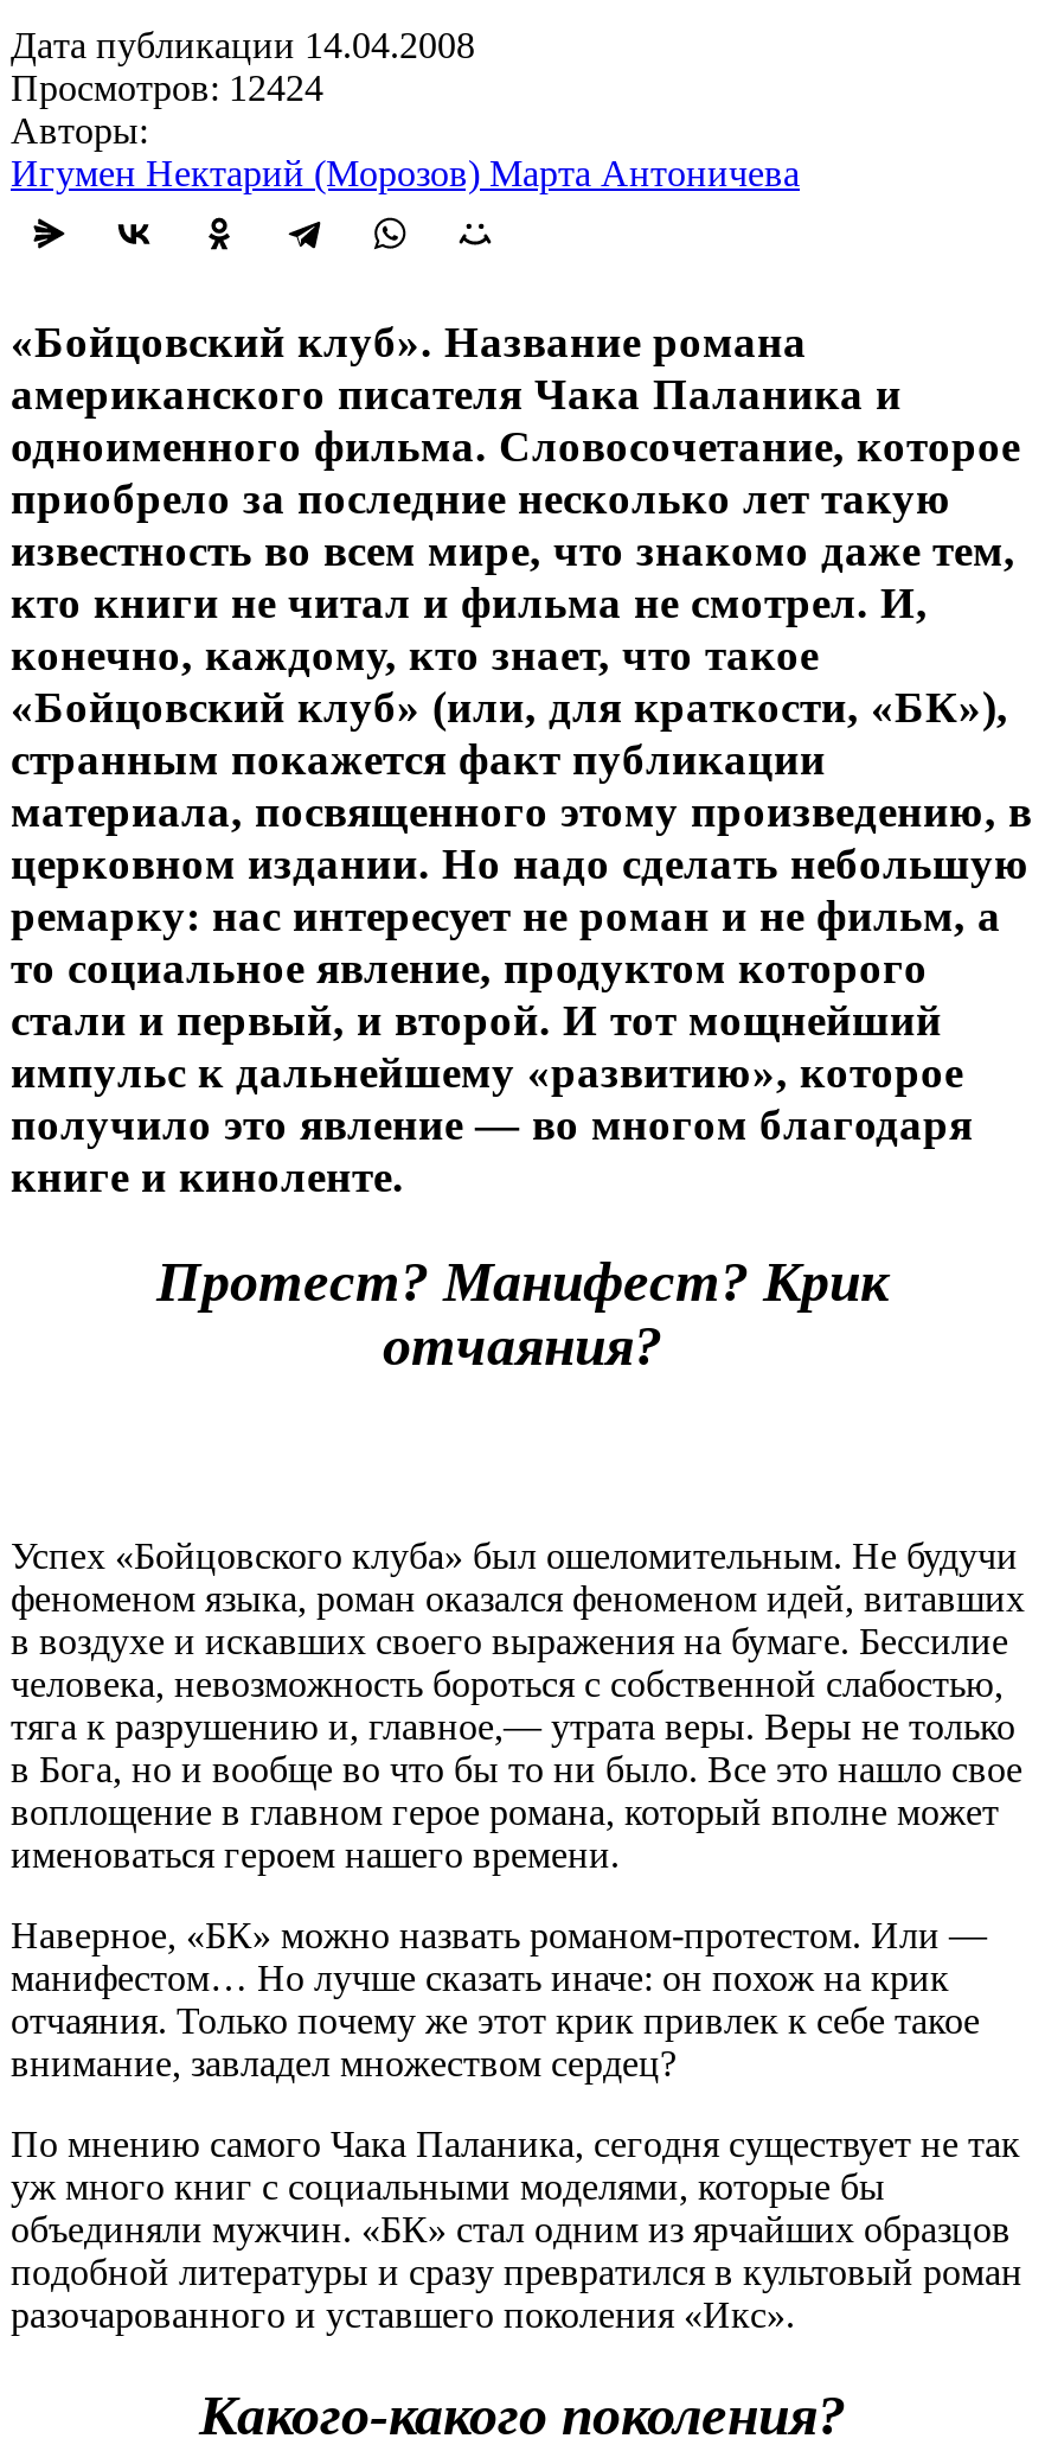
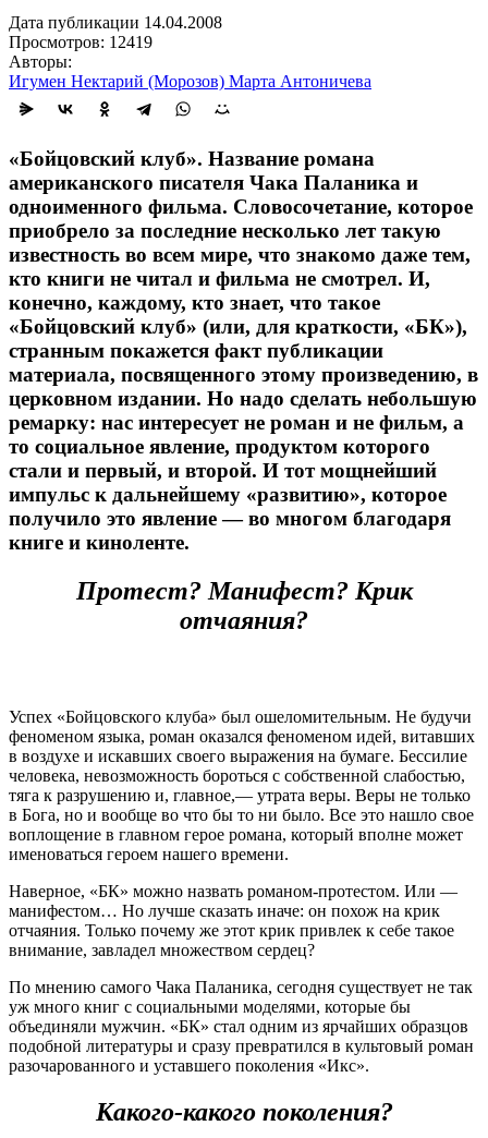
[11,67,323,108] Просмотров: 12424 -> [9,33,152,51] Просмотров: 12419

